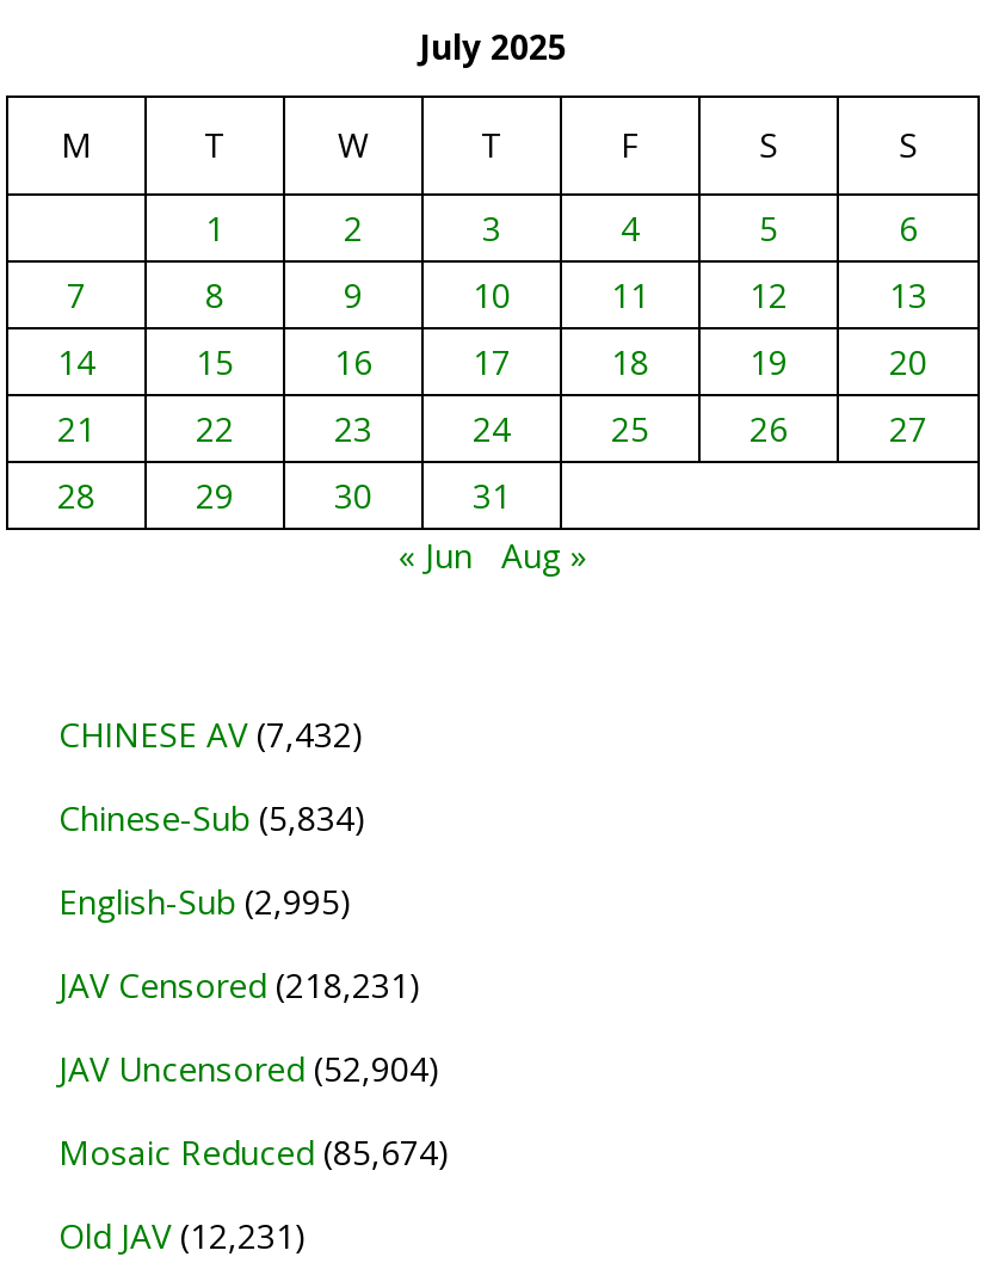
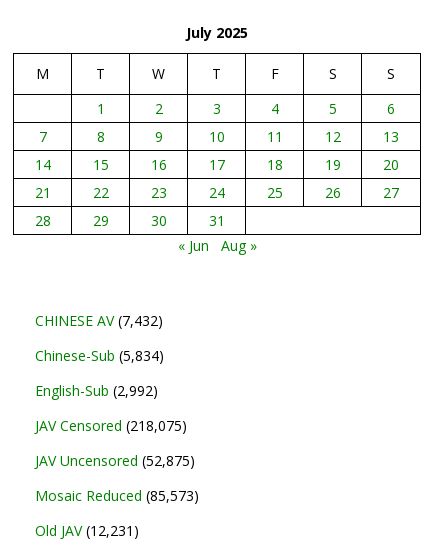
[58,877,352,923] English-Sub (2,995) -> [35,380,158,399] English-Sub (2,992)
[58,961,421,1006] JAV Censored (218,231) -> [35,415,187,434] JAV Censored (218,075)
[58,1045,440,1090] JAV Uncensored (52,904) -> [35,450,195,469] JAV Uncensored (52,875)
[58,1128,450,1173] Mosaic Reduced (85,674) -> [35,485,199,504] Mosaic Reduced (85,573)

